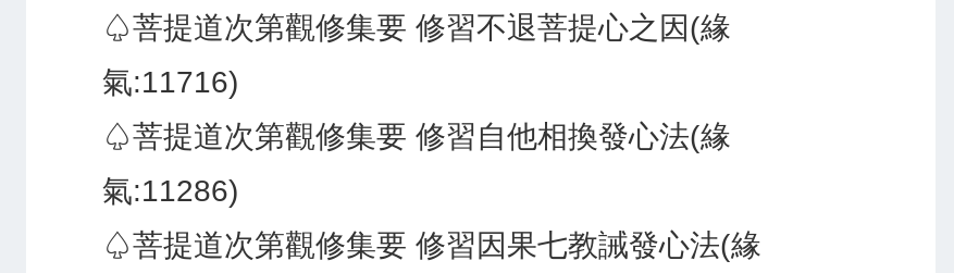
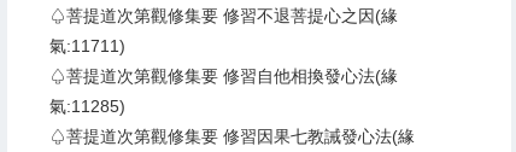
[102,65,239,99] 氣:11716) -> [49,36,125,56] 氣:11711)
[102,173,239,208] 氣:11286) -> [49,97,125,116] 氣:11285)

